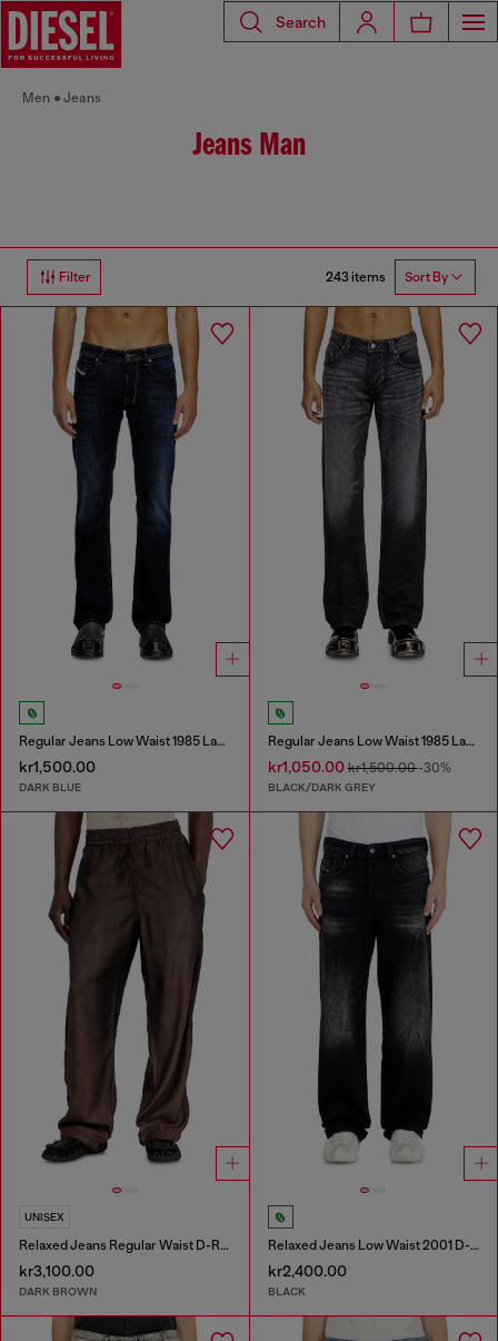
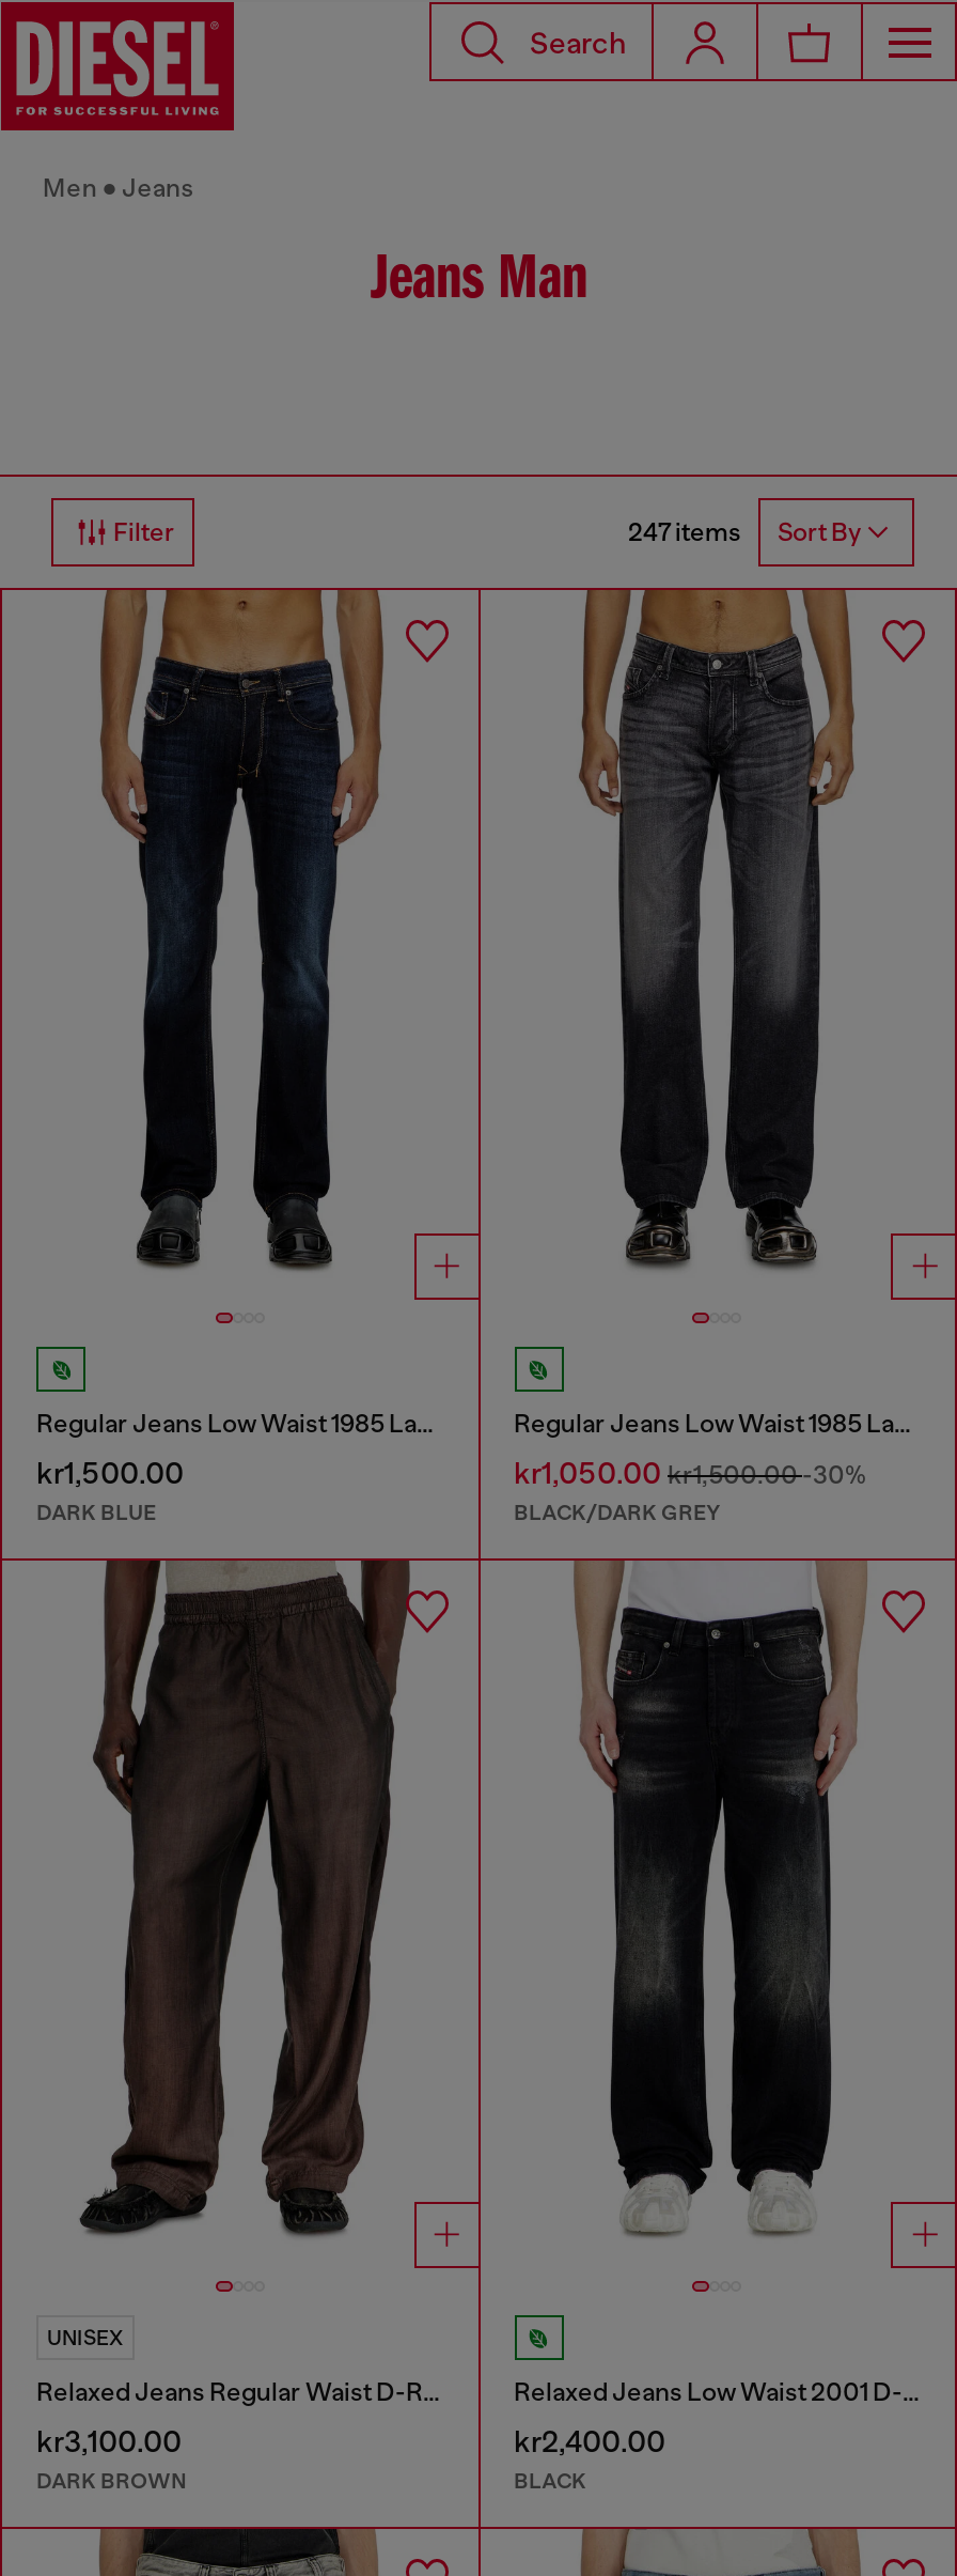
[326,269,448,285] 243 items Sort By -> [628,517,861,548] 247 items Sort By

